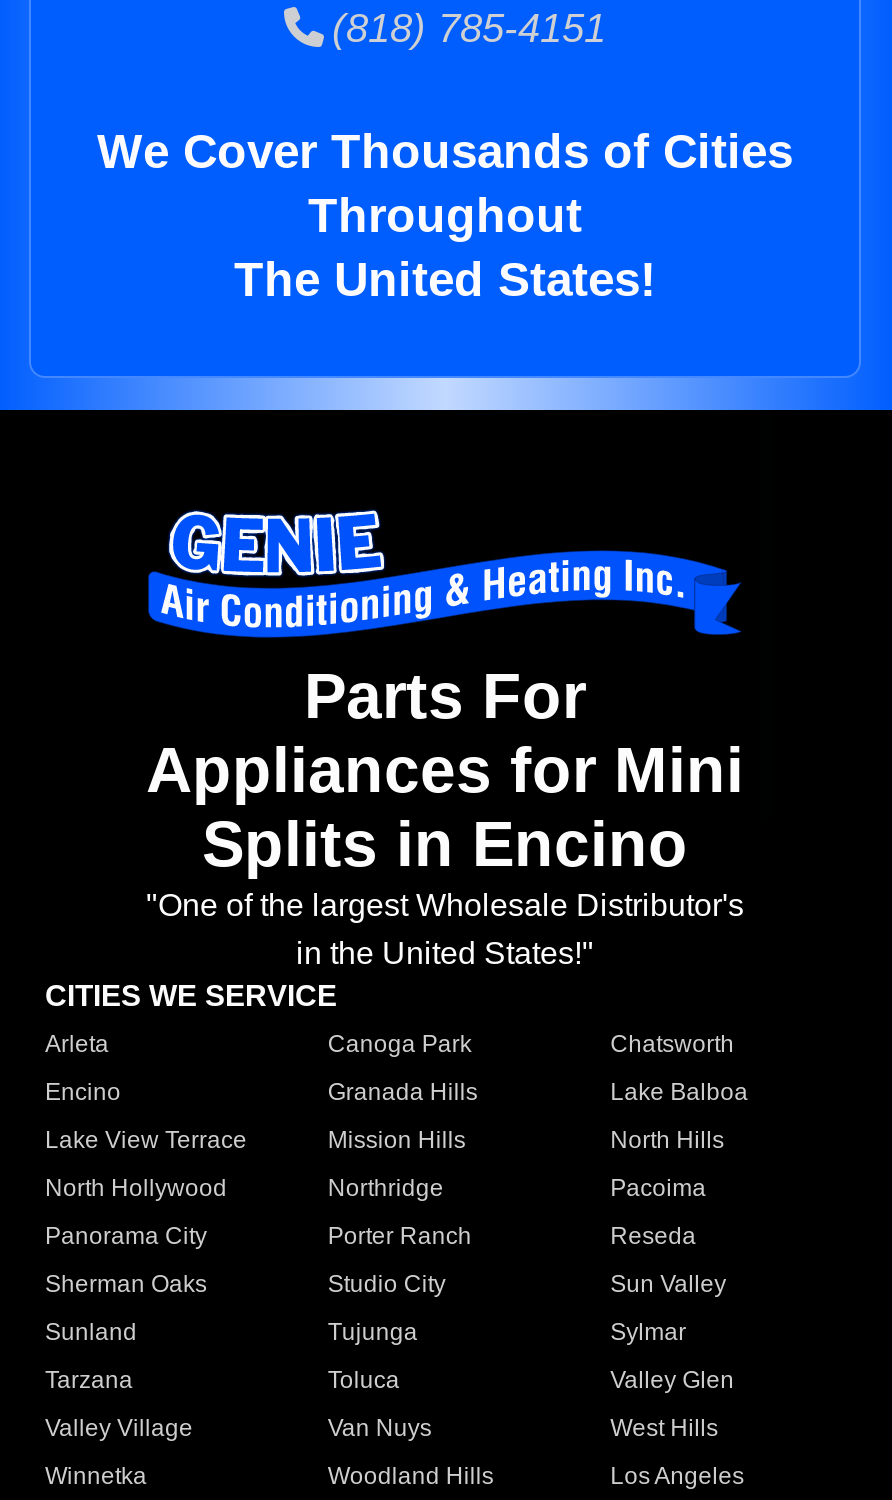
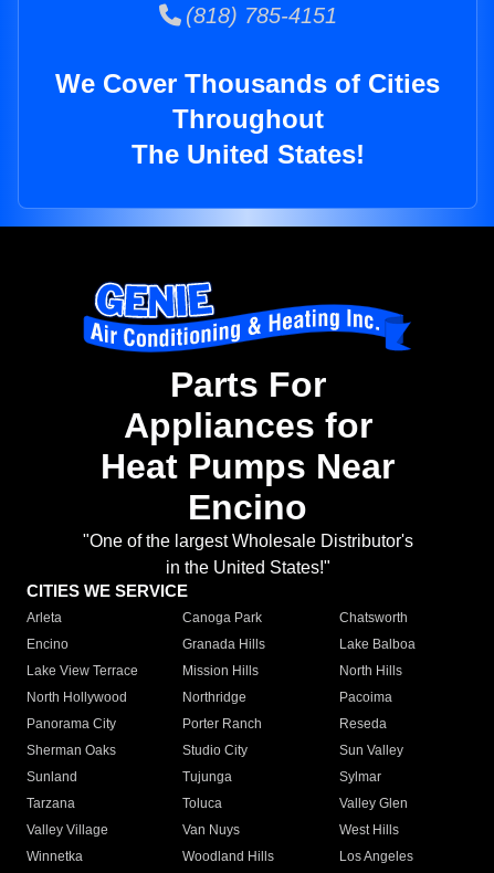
[146,735,744,881] Appliances for Mini | Splits in Encino -> [101,406,395,527] Appliances for | Heat Pumps Near | Encino

